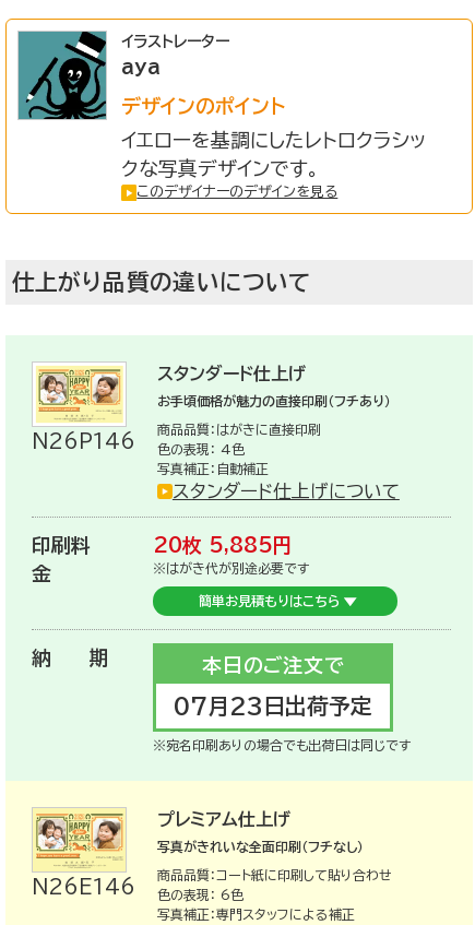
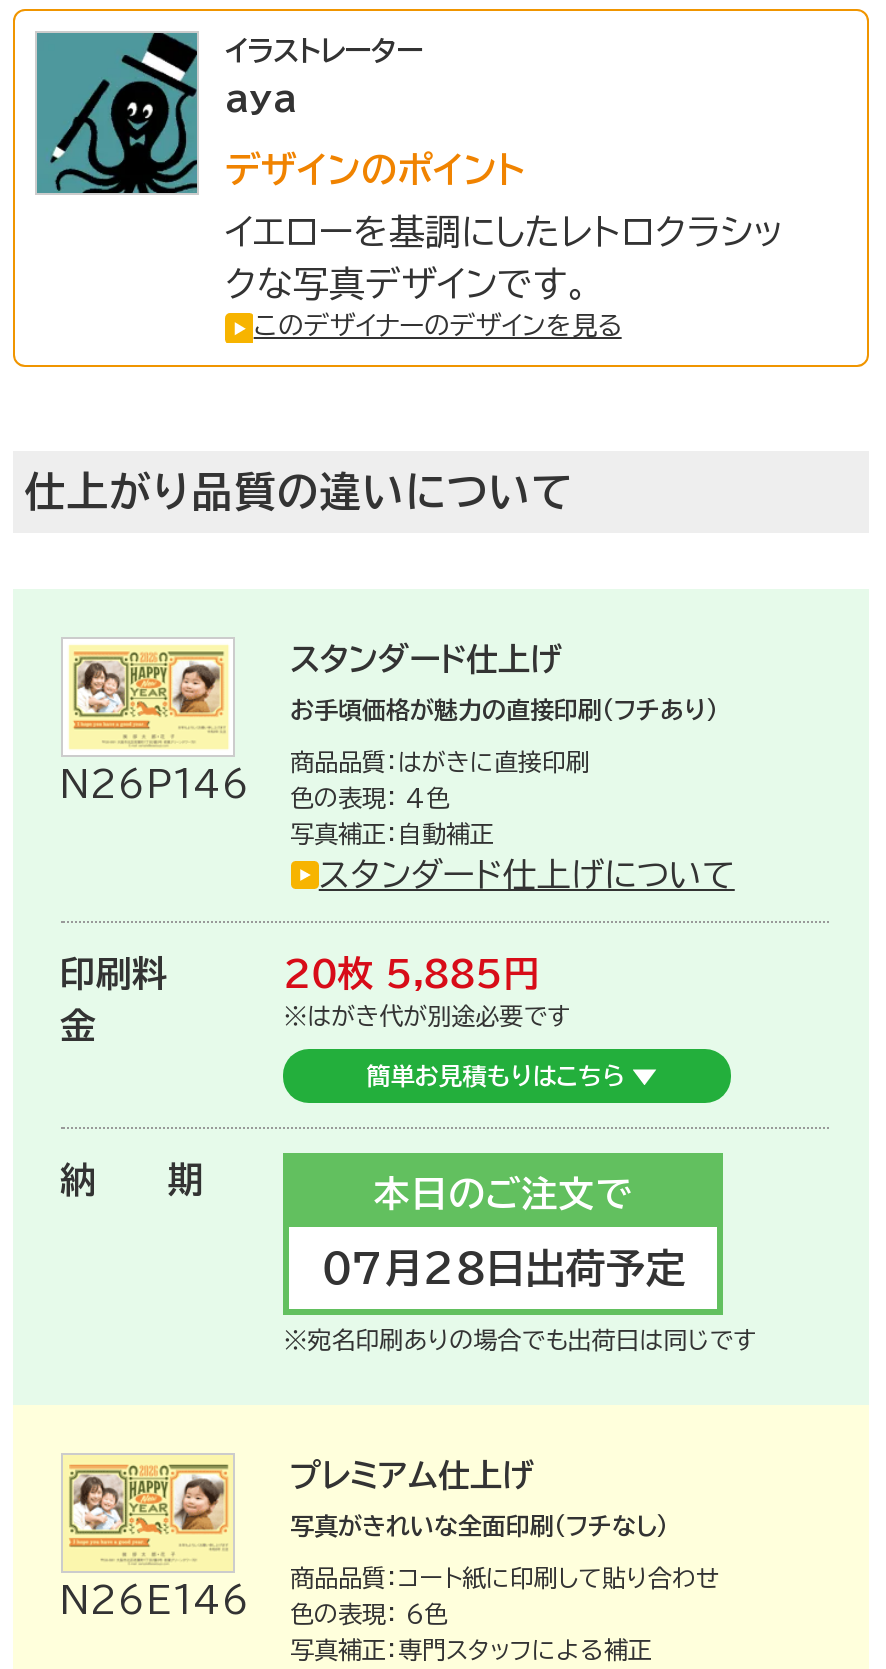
[174,695,373,717] 07月23日出荷予定 -> [321,1247,685,1287] 07月28日出荷予定

